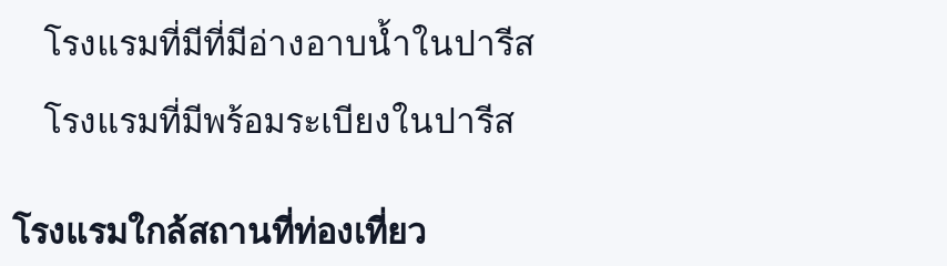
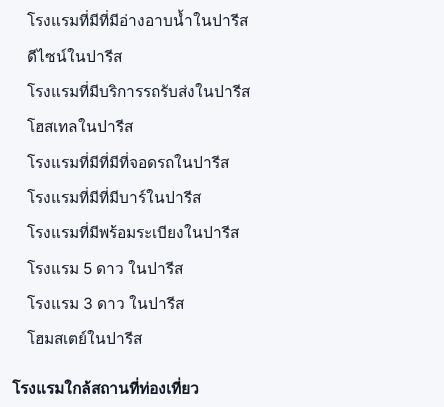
none -> [27,47,250,207] ดีไซน์ในปารีส | โรงแรมที่มีบริการรถรับส่งในปารีส | โฮสเทลในปารีส | โรงแรมที่มีที่มีที่จอดรถในปารีส | โรงแรมที่มีที่มีบาร์ในปารีส
none -> [27,259,184,348] โรงแรม 5 ดาว ในปารีส | โรงแรม 3 ดาว ในปารีส | โฮมสเตย์ในปารีส

